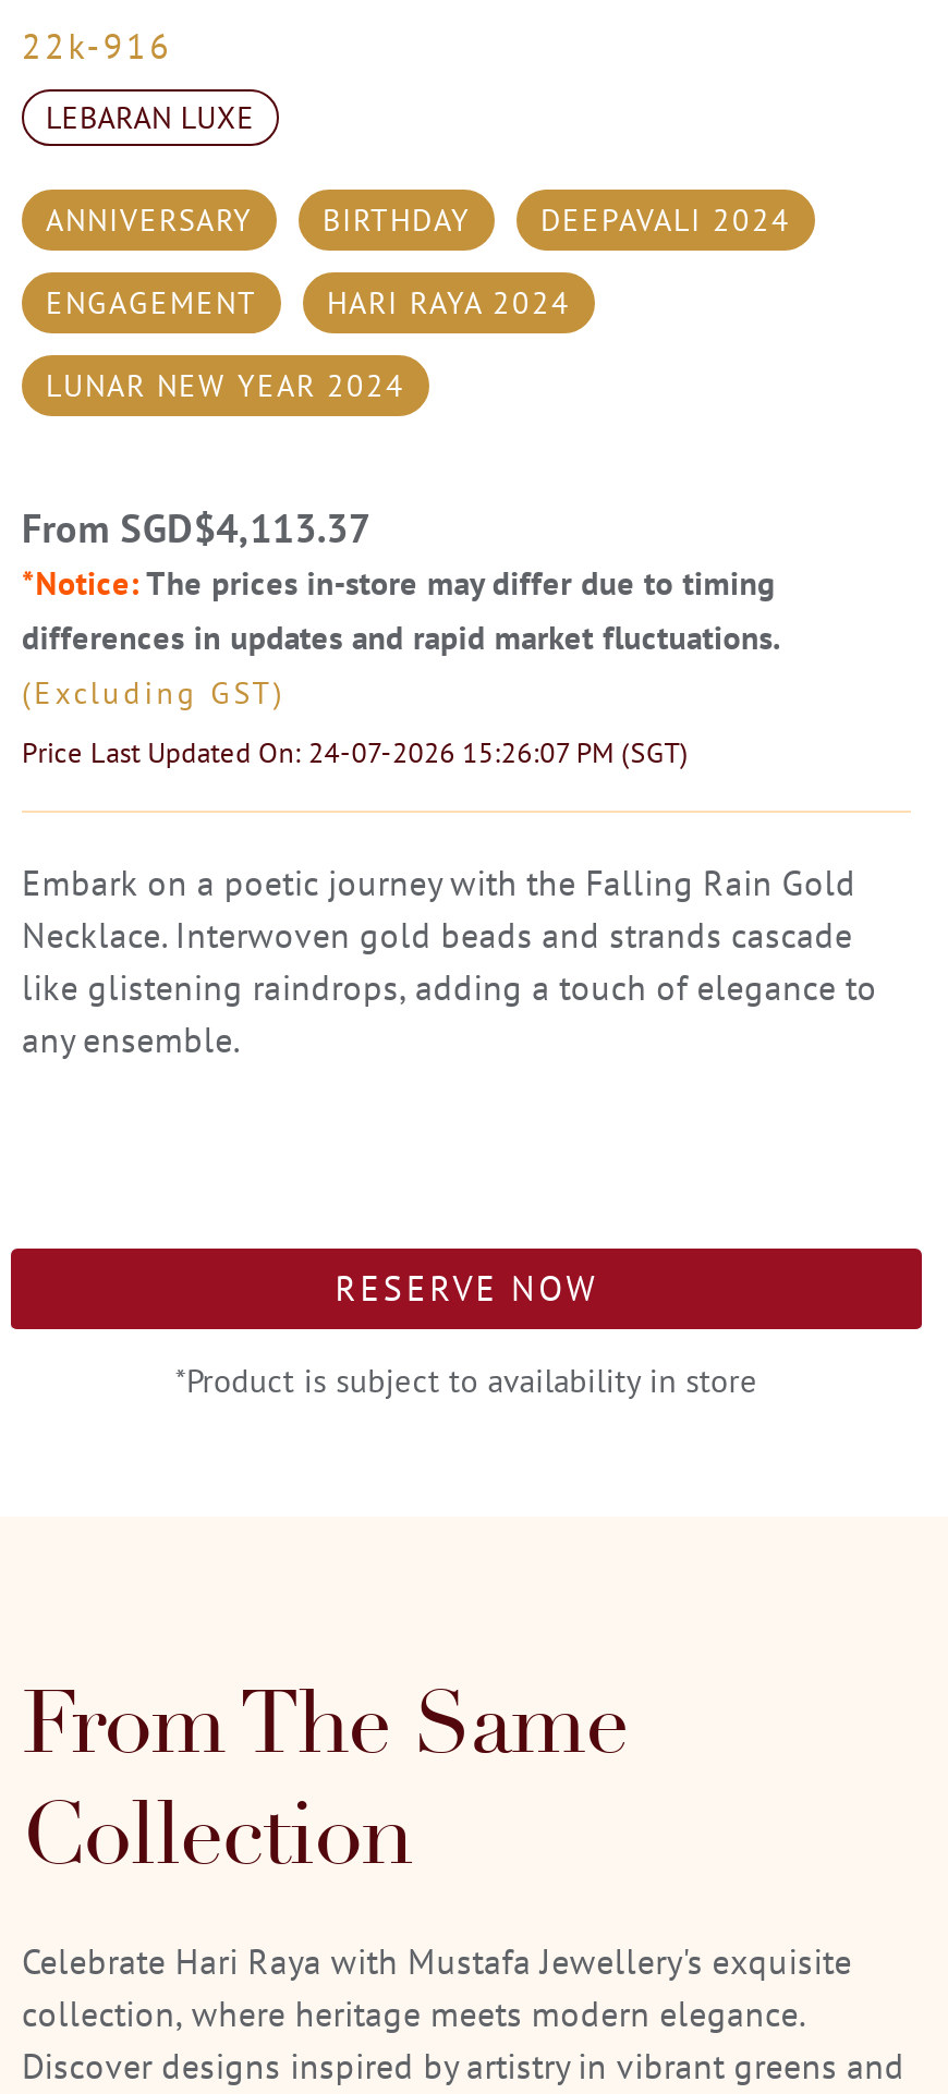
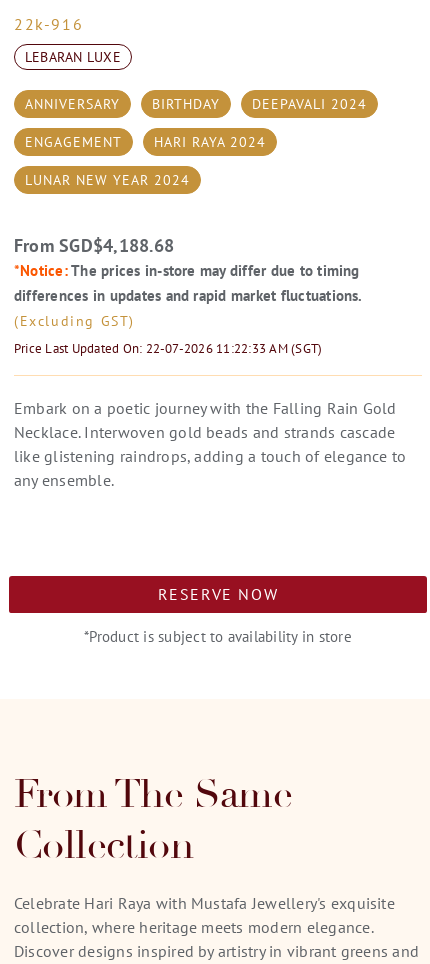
[22,503,371,553] From SGD$4,113.37 -> [14,234,174,257] From SGD$4,188.68
[22,734,689,771] Price Last Updated On: 24-07-2026 15:26:07 PM (SGT) -> [14,340,322,357] Price Last Updated On: 22-07-2026 11:22:33 AM (SGT)

